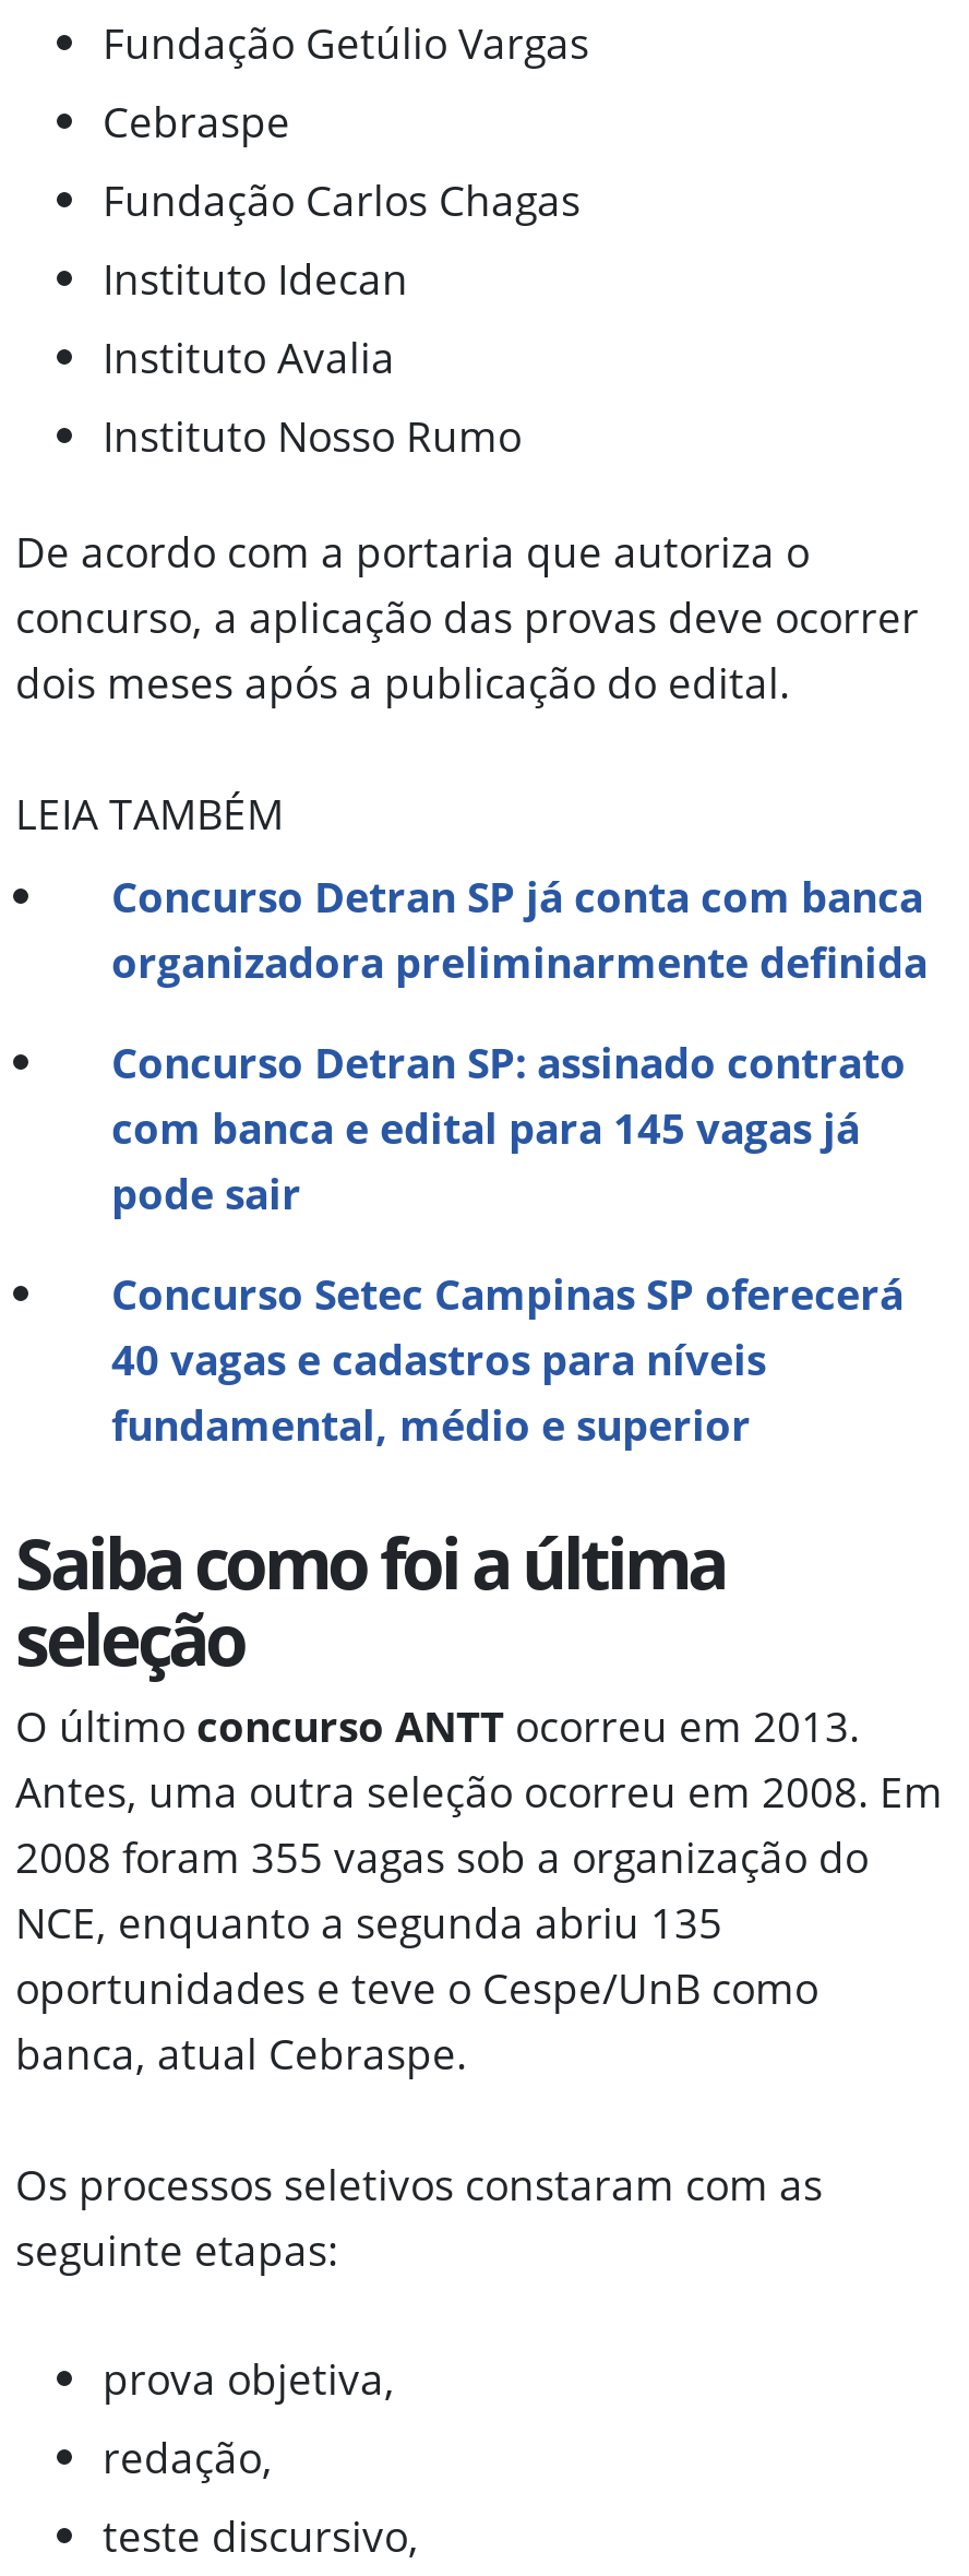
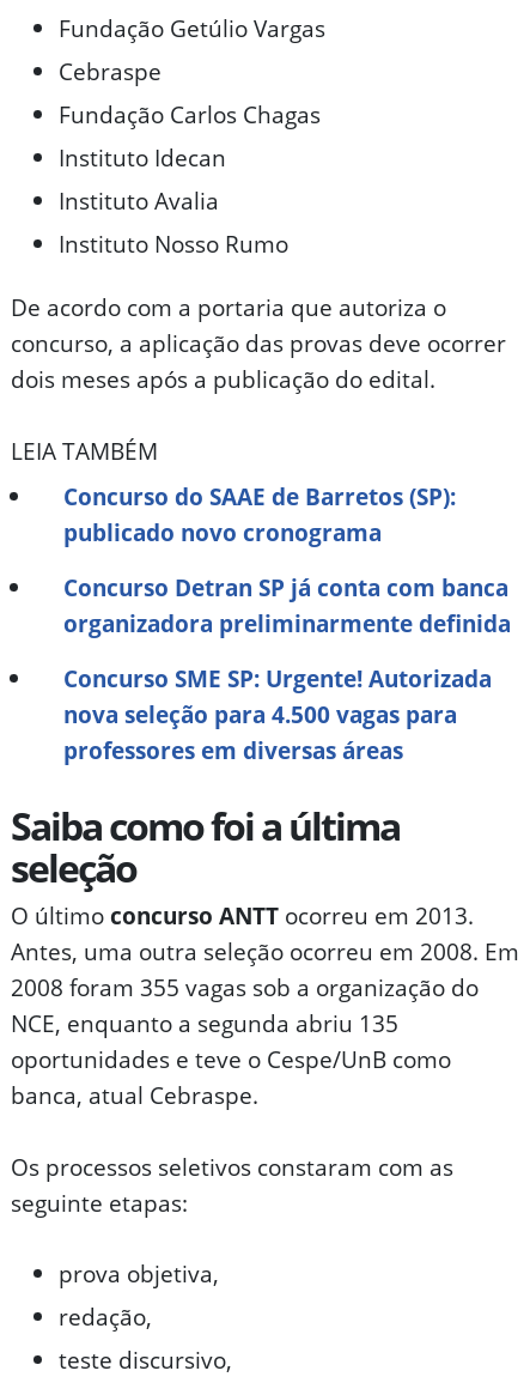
none -> [63,480,456,548] Concurso do SAAE de Barretos (SP): | publicado novo cronograma
moved [111,867,928,991] -> [63,571,511,639]: Concurso Detran SP já conta com banca | organizadora preliminarmente definida
[111,1033,906,1454] Concurso Detran SP: assinado contrato | com banca e edital para 145 vagas já | pode sair | Concurso Setec Campinas SP oferecerá | 40 vagas e cadastros para níveis | fundamental, médio e superior -> [63,662,492,766] Concurso SME SP: Urgente! Autorizada | nova seleção para 4.500 vagas para | professores em diversas áreas

